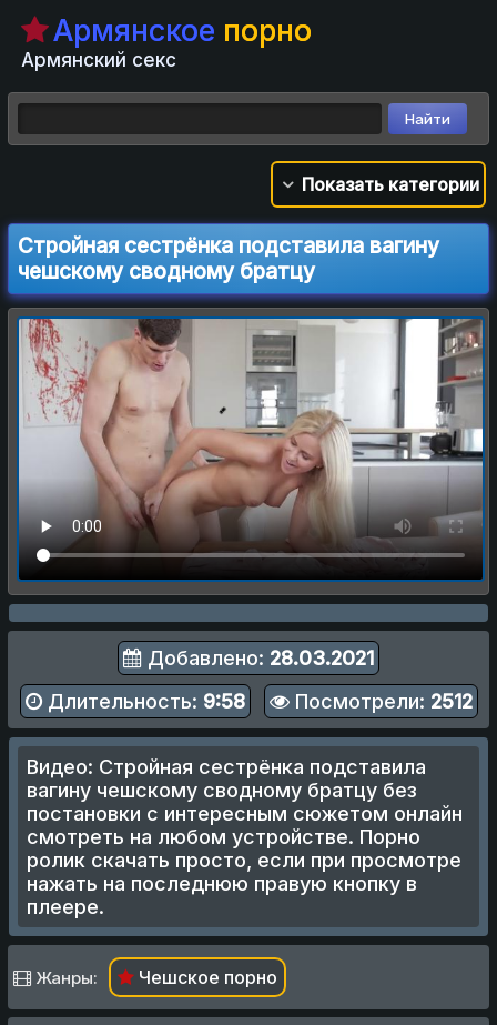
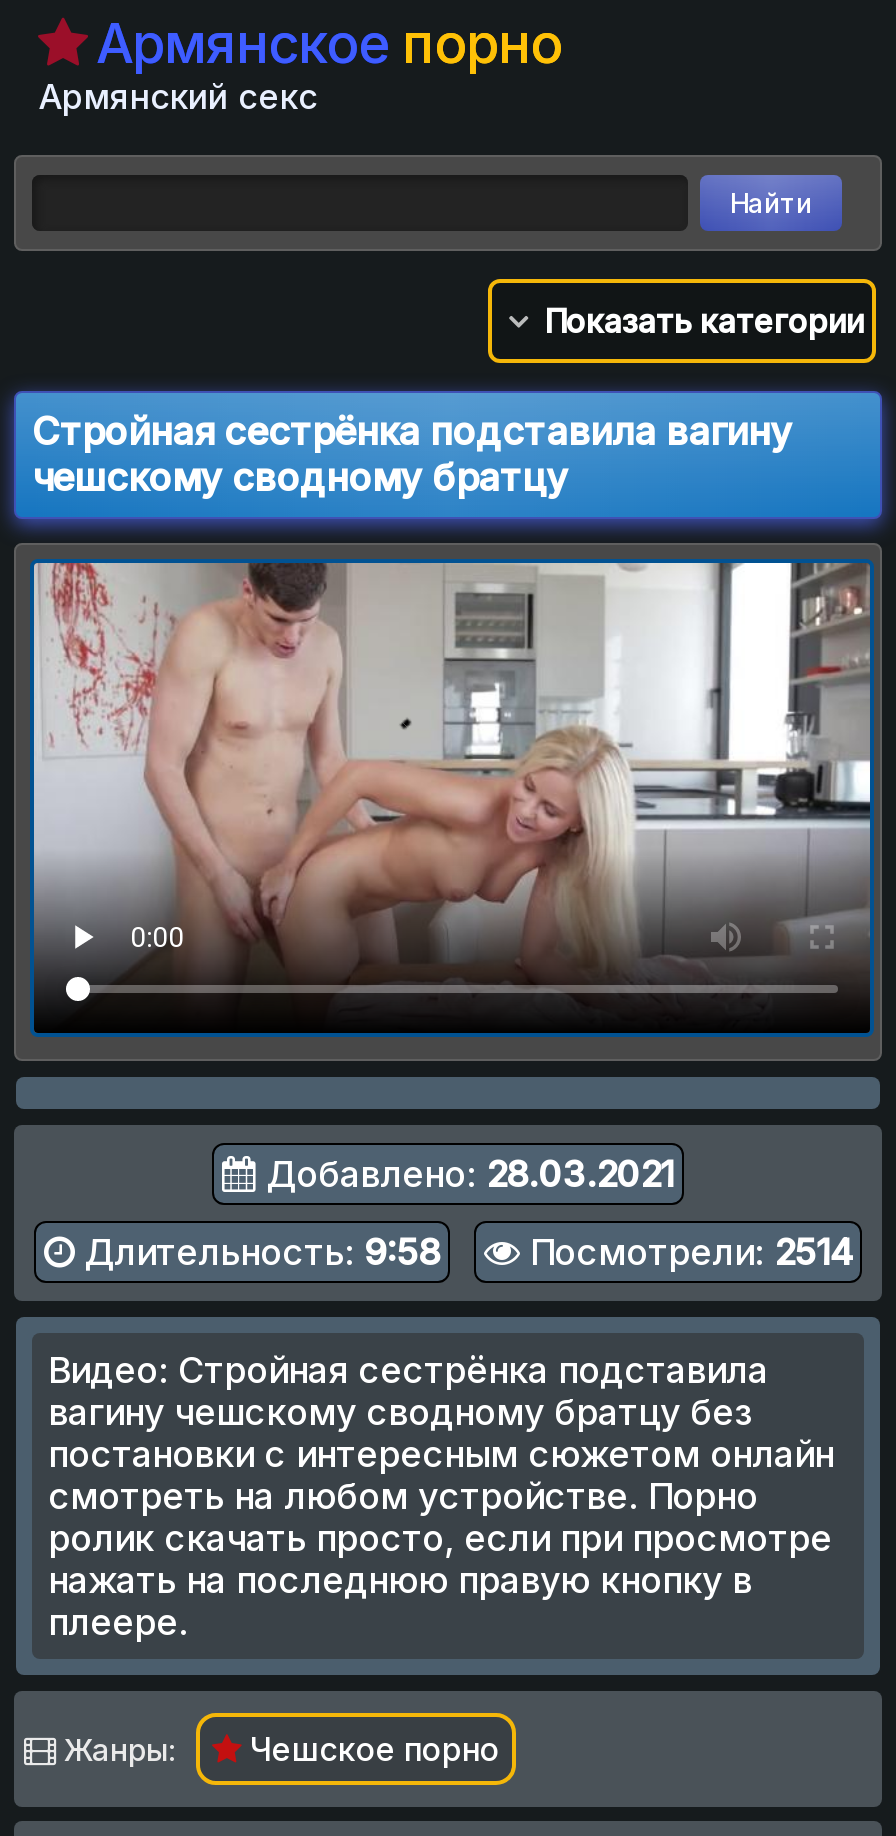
[42,690,472,713] Длительность: 9:58 Посмотрели: 2512 -> [74,1231,852,1273] Длительность: 9:58 Посмотрели: 2514

